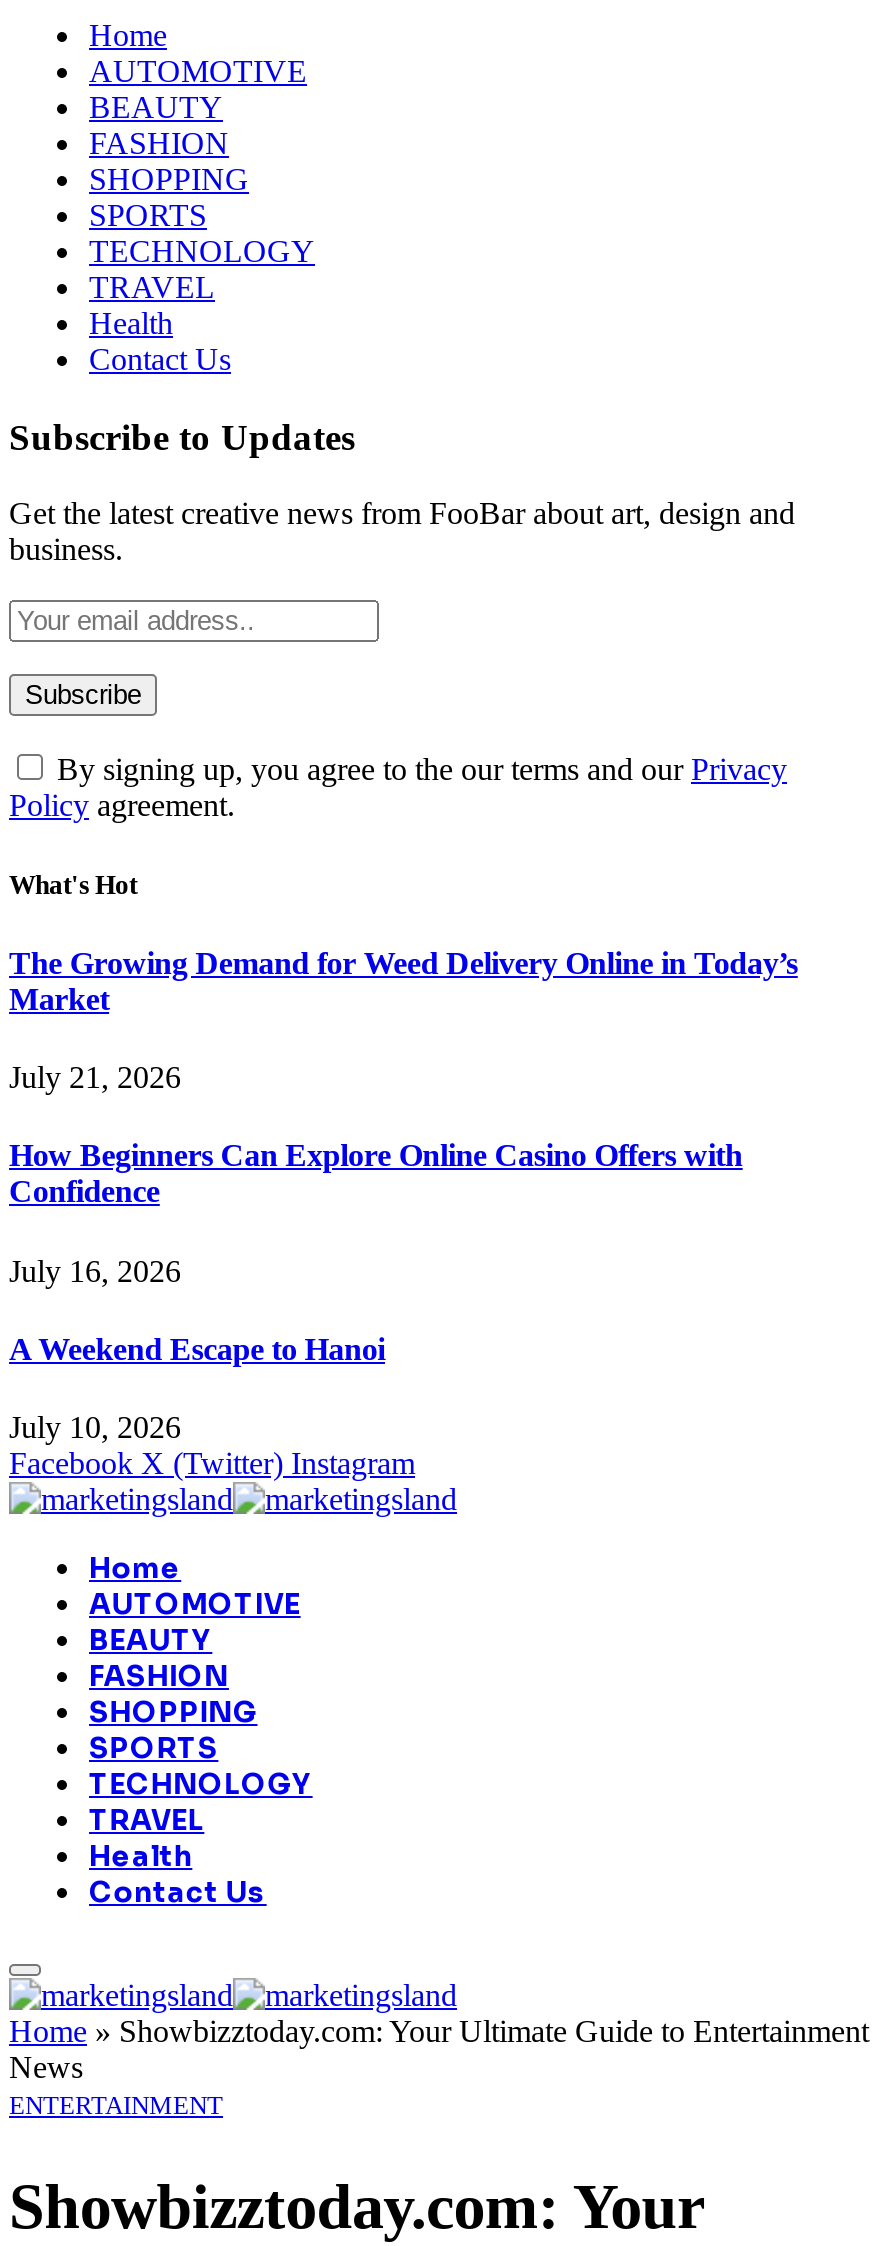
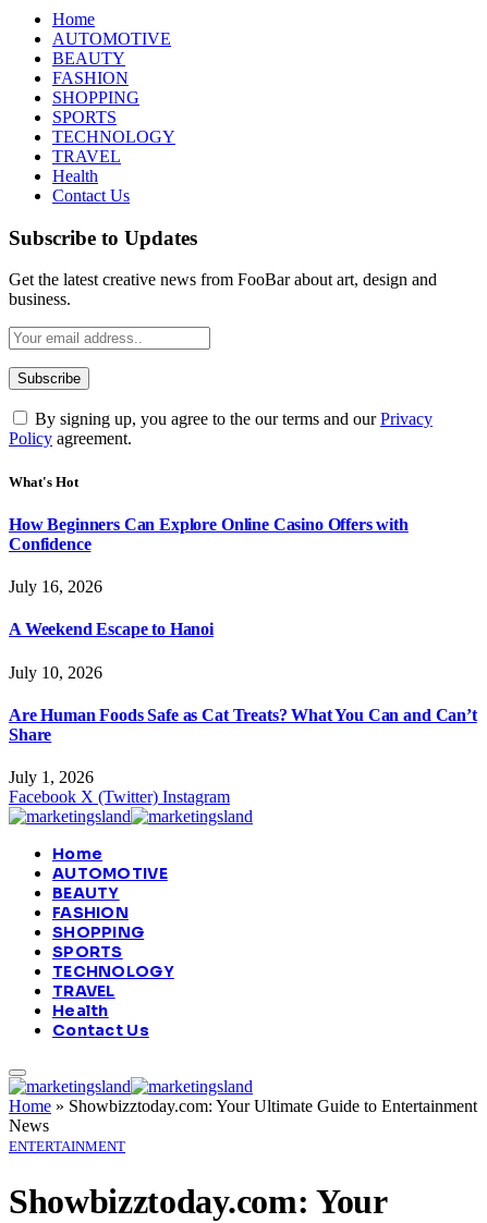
[9,946,798,1094] The Growing Demand for Weed Delivery Online in Today’s | Market | July 21, 2026 -> none
moved [9,1139,743,1444] -> [9,515,408,681]: How Beginners Can Explore Online Casino Offers with | Confidence | July 16, 2026 | A Weekend Escape to Hanoi | July 10, 2026
none -> [9,705,477,786] Are Human Foods Safe as Cat Treats? What You Can and Can’t | Share | July 1, 2026

